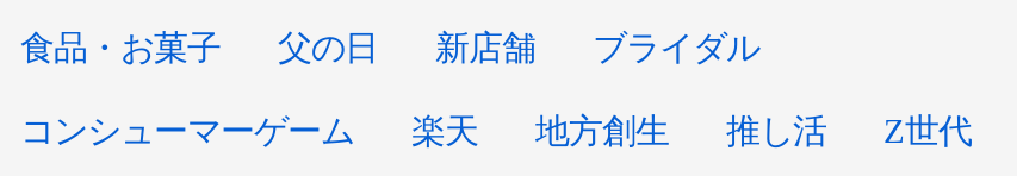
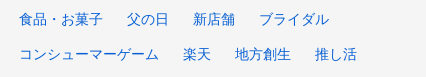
[883,112,972,150] Z世代 -> none

